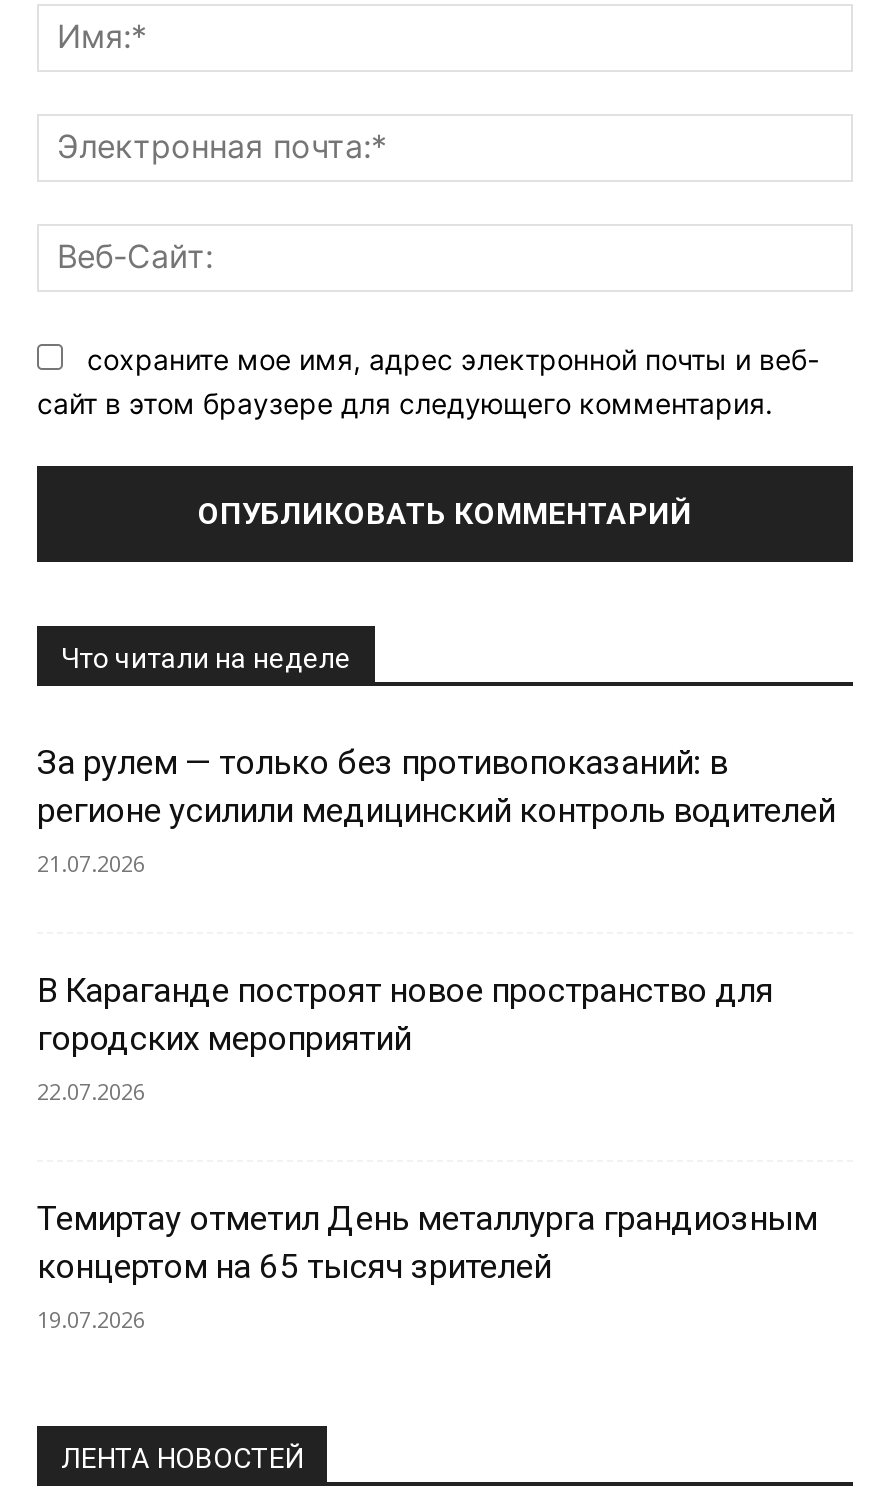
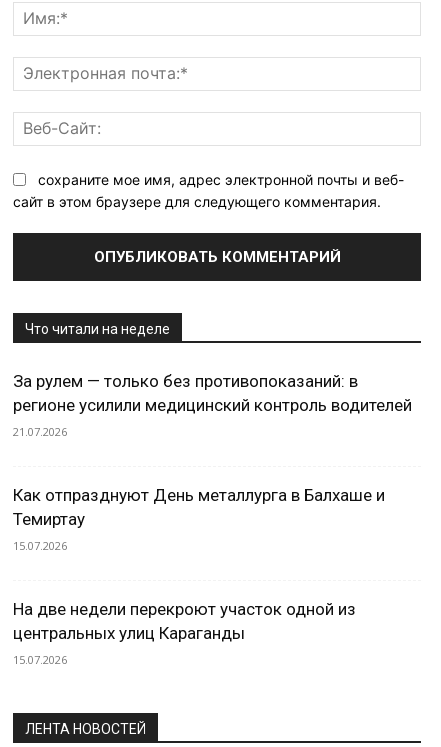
[37,971,773,1107] В Караганде построят новое пространство для | городских мероприятий | 22.07.2026 -> [13,485,385,553] Как отпразднуют День металлурга в Балхаше и | Темиртау | 15.07.2026
[37,1199,817,1335] Темиртау отметил День металлурга грандиозным | концертом на 65 тысяч зрителей | 19.07.2026 -> [13,599,356,667] На две недели перекроют участок одной из | центральных улиц Караганды | 15.07.2026

